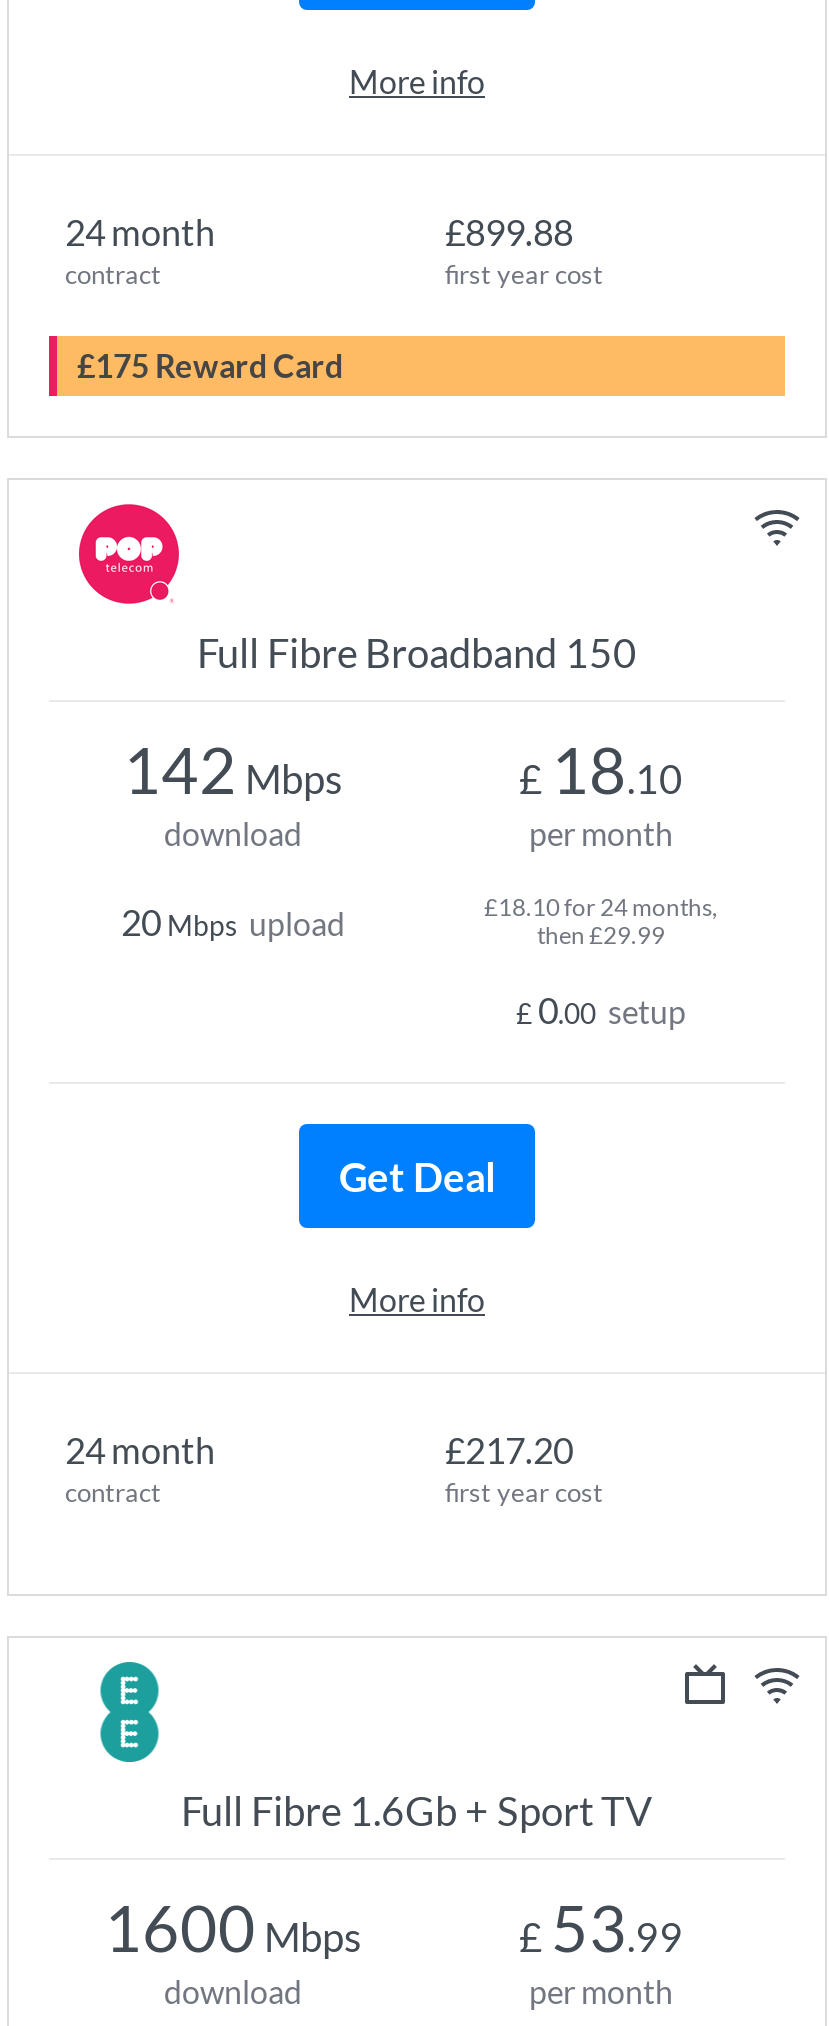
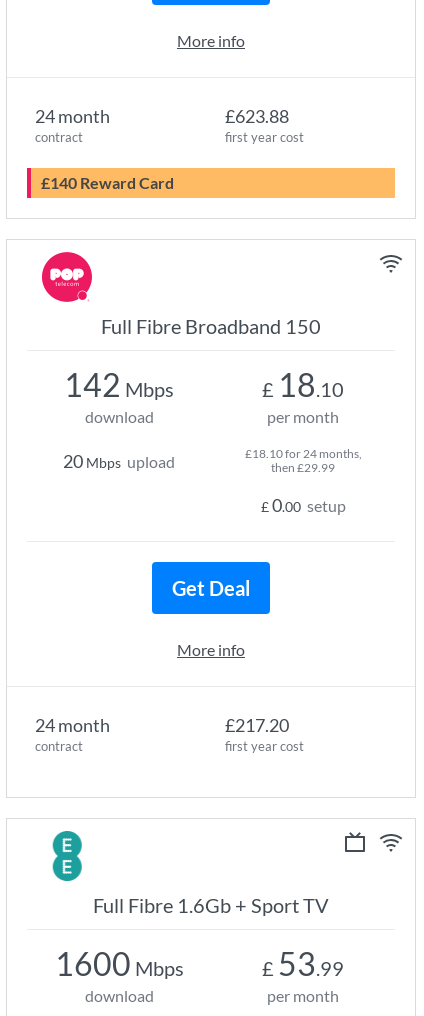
[445,210,573,254] £899.88 -> [225,105,289,127] £623.88
[95,346,343,384] £175 Reward Card -> [50,173,174,192] £140 Reward Card

